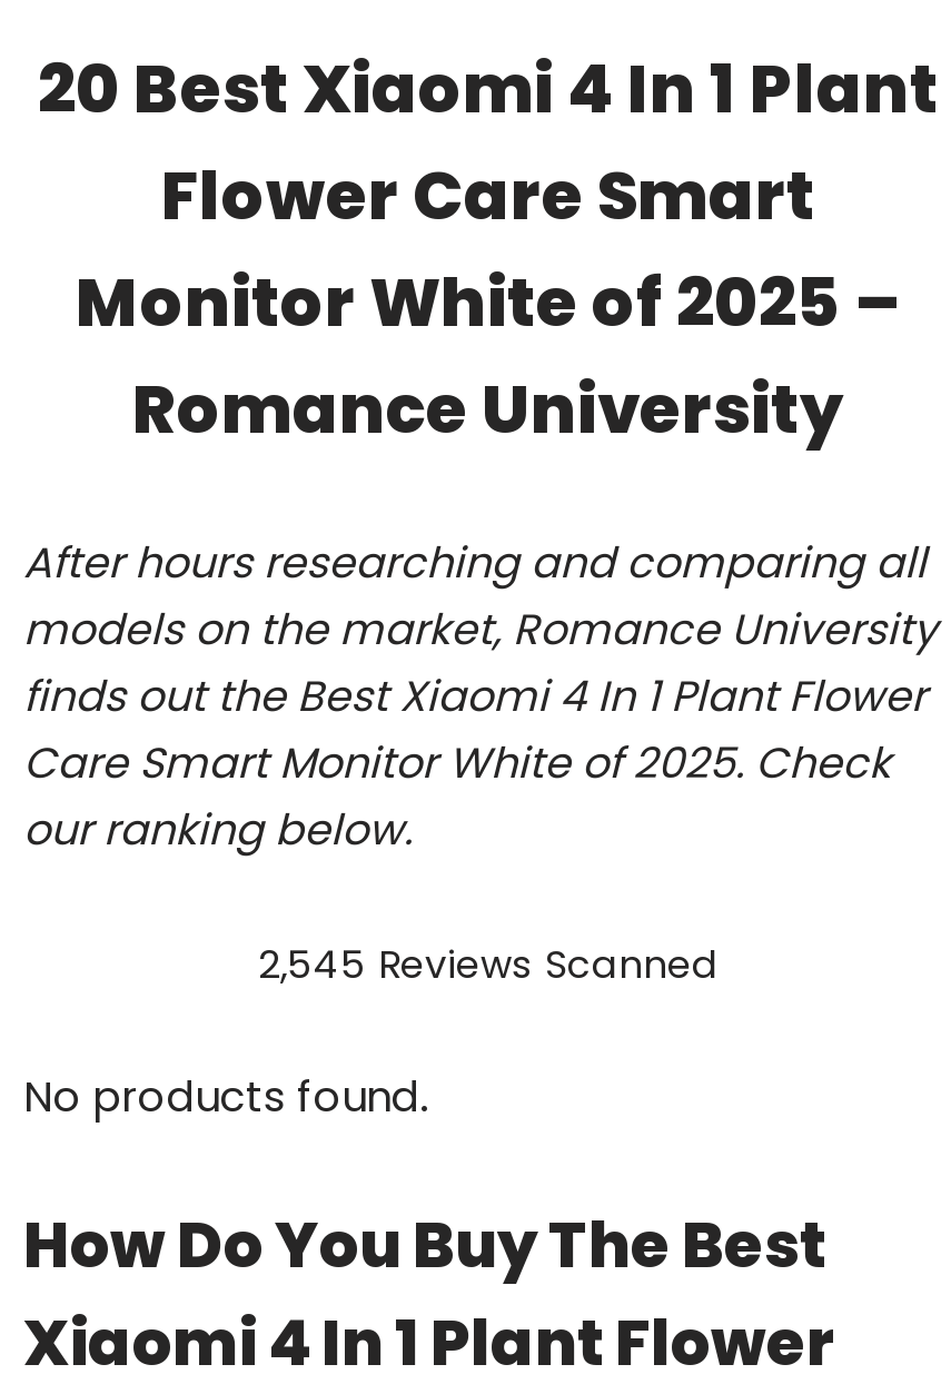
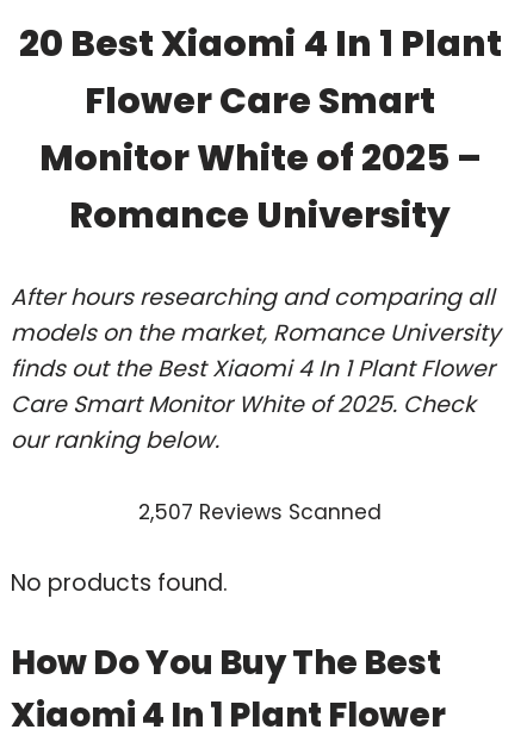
[258,937,719,991] 2,545 Reviews Scanned -> [138,498,382,526] 2,507 Reviews Scanned

